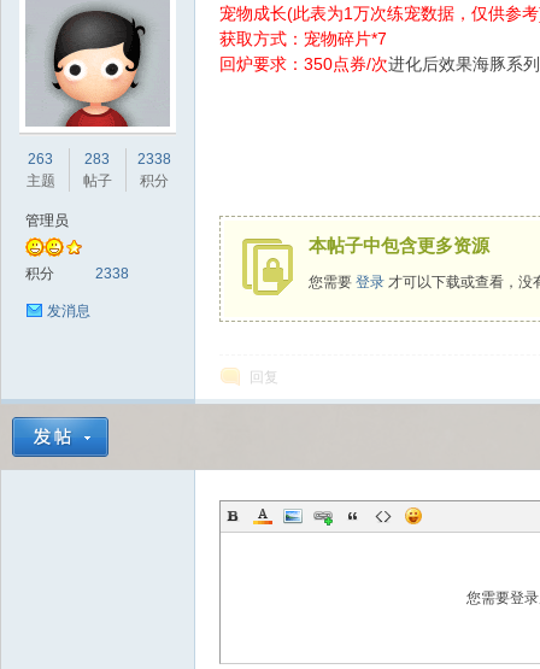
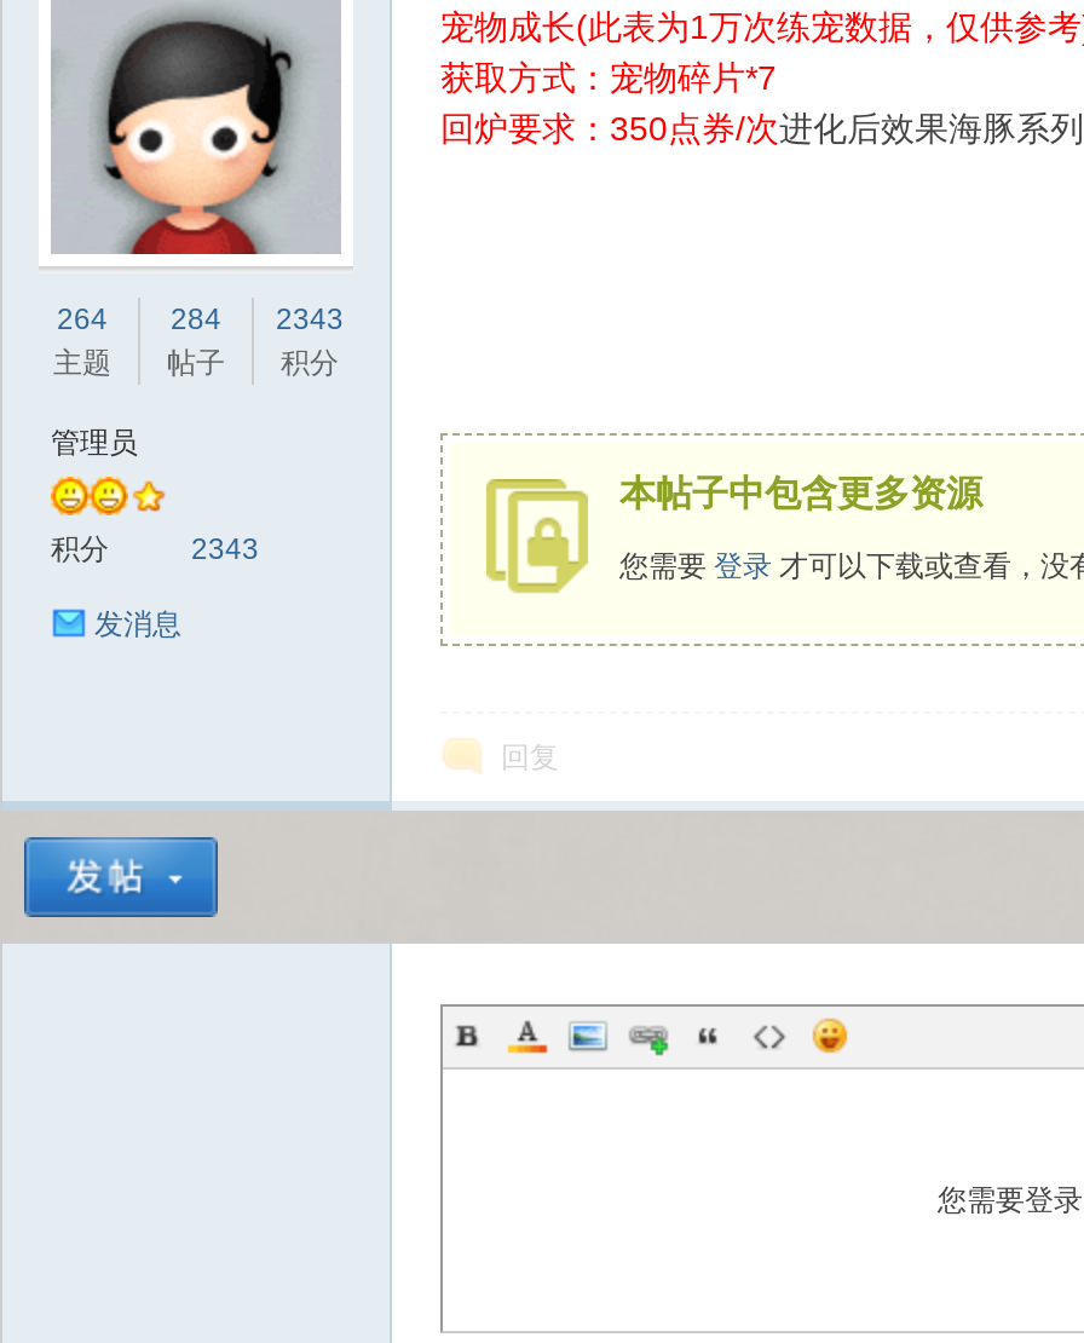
[28,151,54,168] 263 -> [57,302,108,336] 264
[85,151,110,168] 283 -> [171,302,221,336] 284
[137,151,171,168] 2338 -> [276,302,344,336] 2343
[95,265,129,282] 2338 -> [191,532,259,566] 2343

